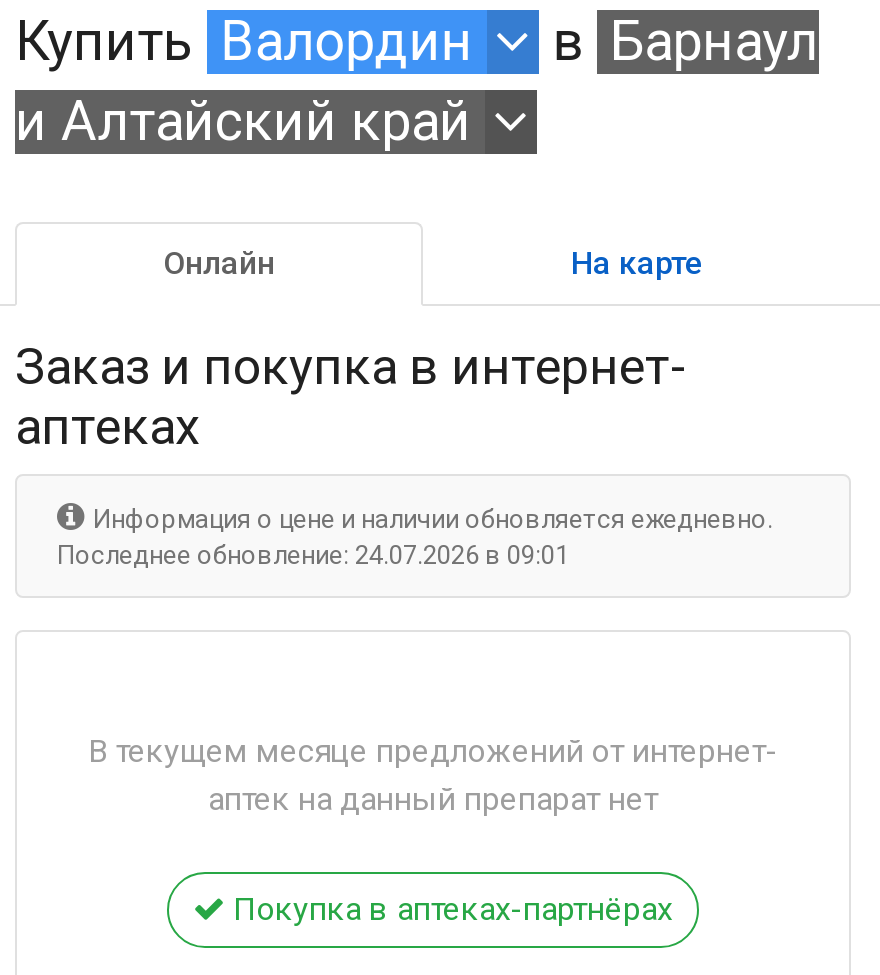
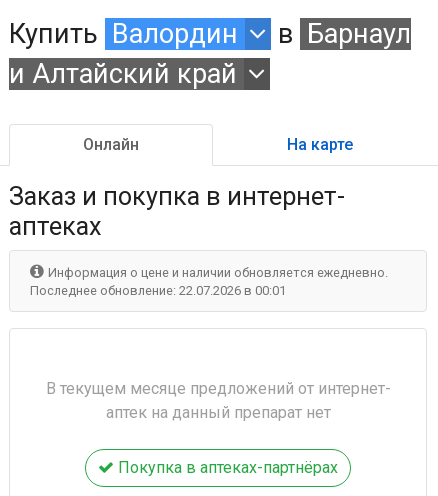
[57,540,569,570] Последнее обновление: 24.07.2026 в 09:01 -> [30,283,286,298] Последнее обновление: 22.07.2026 в 00:01

